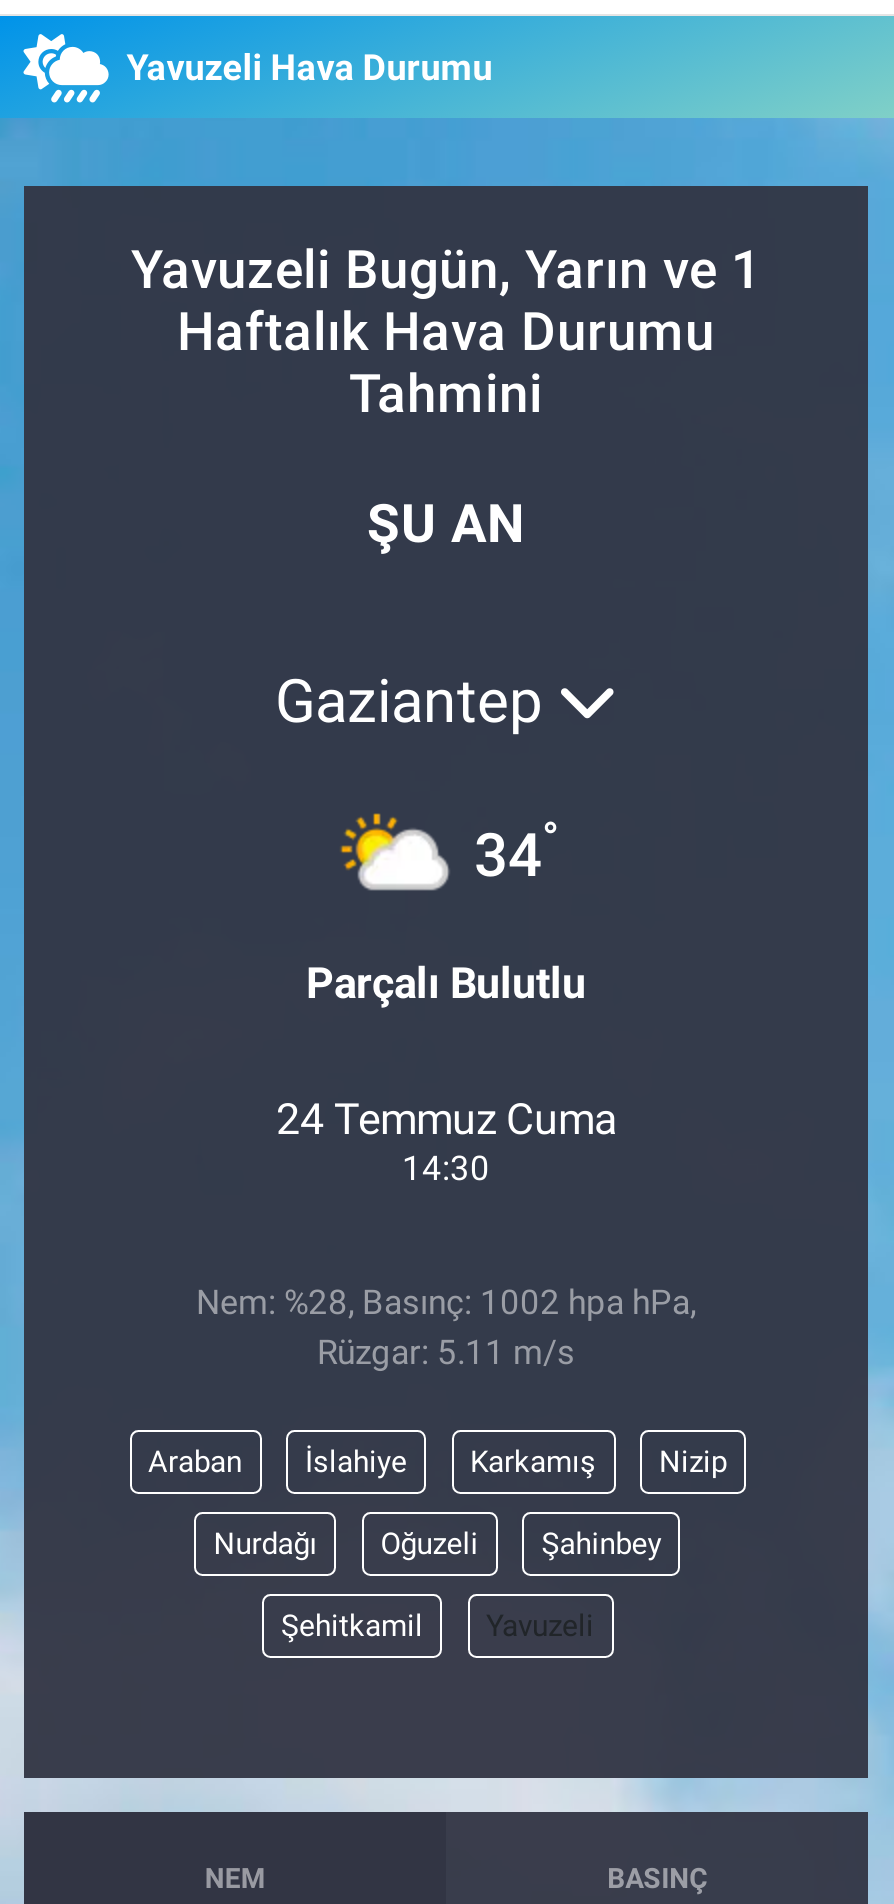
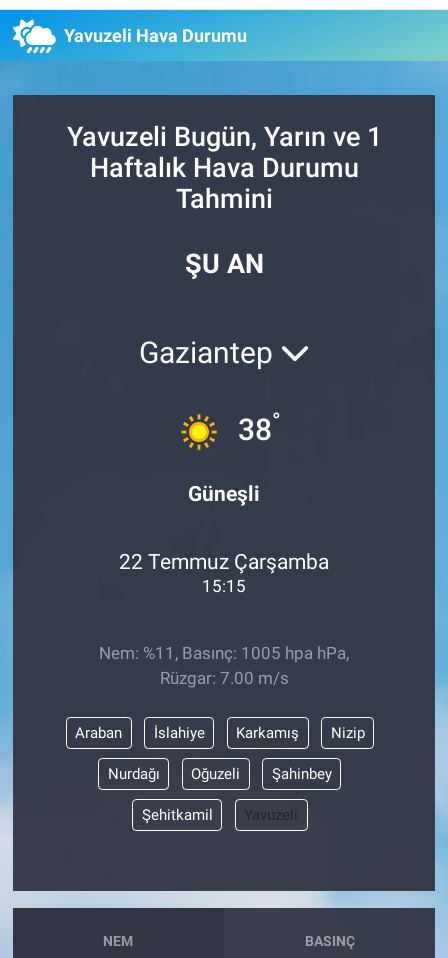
[340,812,560,894] [image] | 34° -> [172,408,281,451] [image] | 38°
[306,958,586,1008] Parçalı Bulutlu -> [188,481,260,506] Güneşli
[276,1093,616,1187] 24 Temmuz Cuma | 14:30 -> [119,549,329,596] 22 Temmuz Çarşamba | 15:15
[196,1282,696,1372] Nem: %28, Basınç: 1002 hpa hPa, | Rüzgar: 5.11 m/s -> [99,643,349,688] Nem: %11, Basınç: 1005 hpa hPa, | Rüzgar: 7.00 m/s

